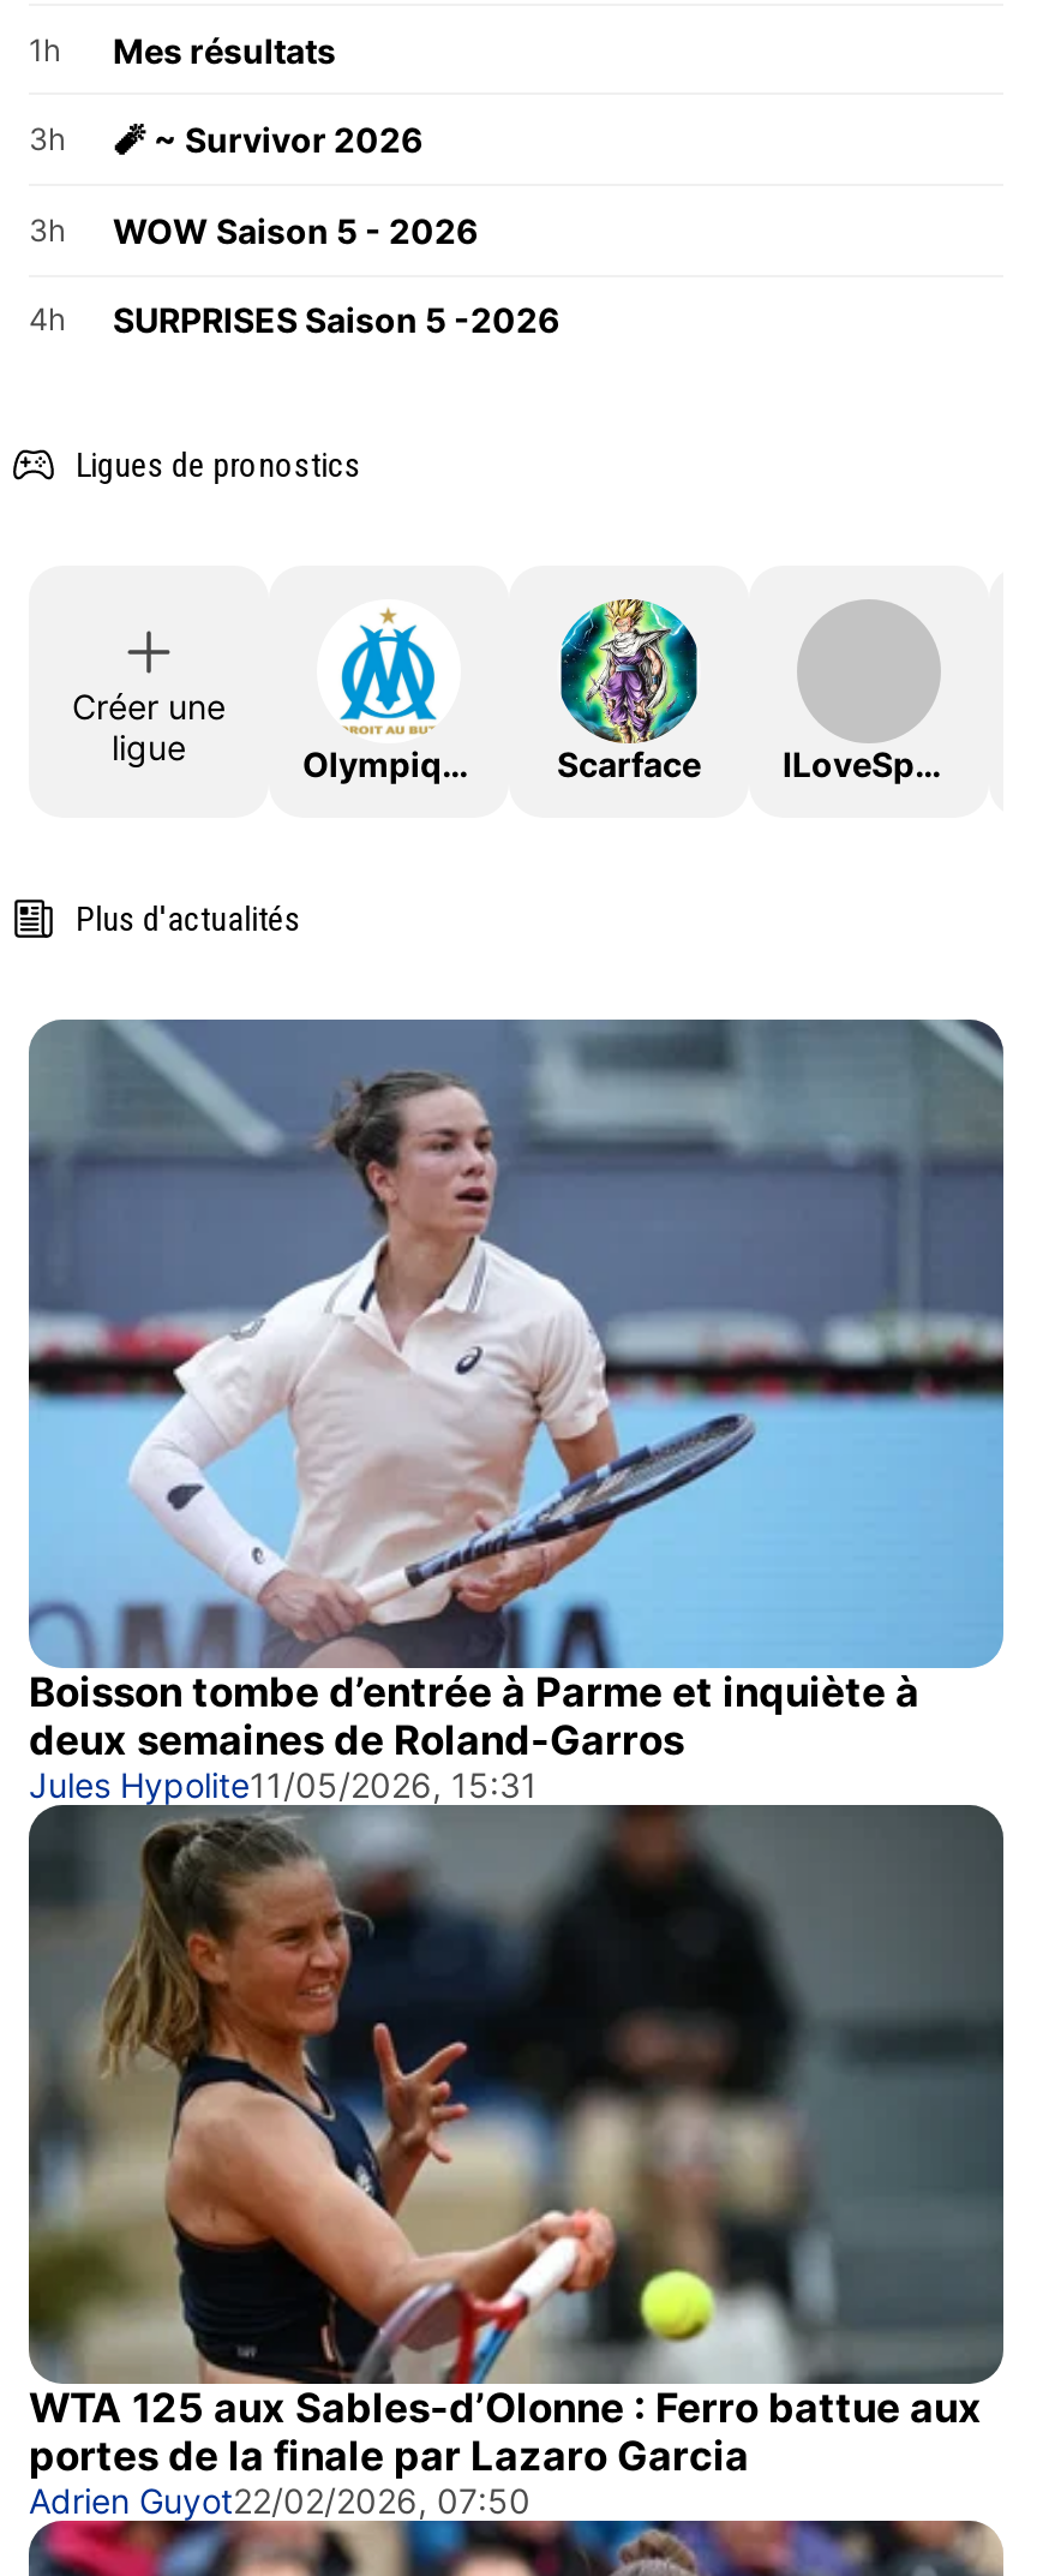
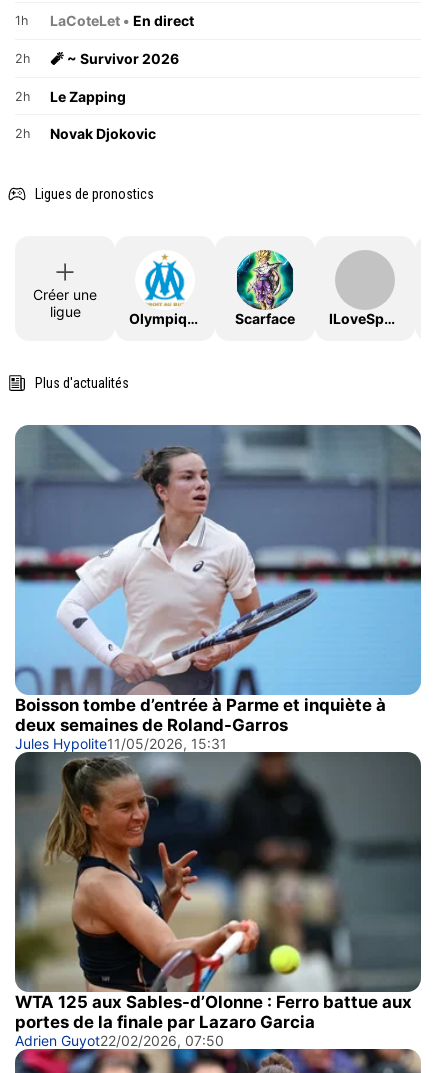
[113,29,336,69] Mes résultats -> [50,12,194,29] LaCoteLet • En direct
[29,121,65,157] 3h -> [15,51,30,66] 2h
[29,209,478,250] 3h | WOW Saison 5 - 2026 -> [15,88,126,105] 2h | Le Zapping
[29,300,559,340] 4h | SURPRISES Saison 5 -2026 -> [15,125,156,142] 2h | Novak Djokovic

